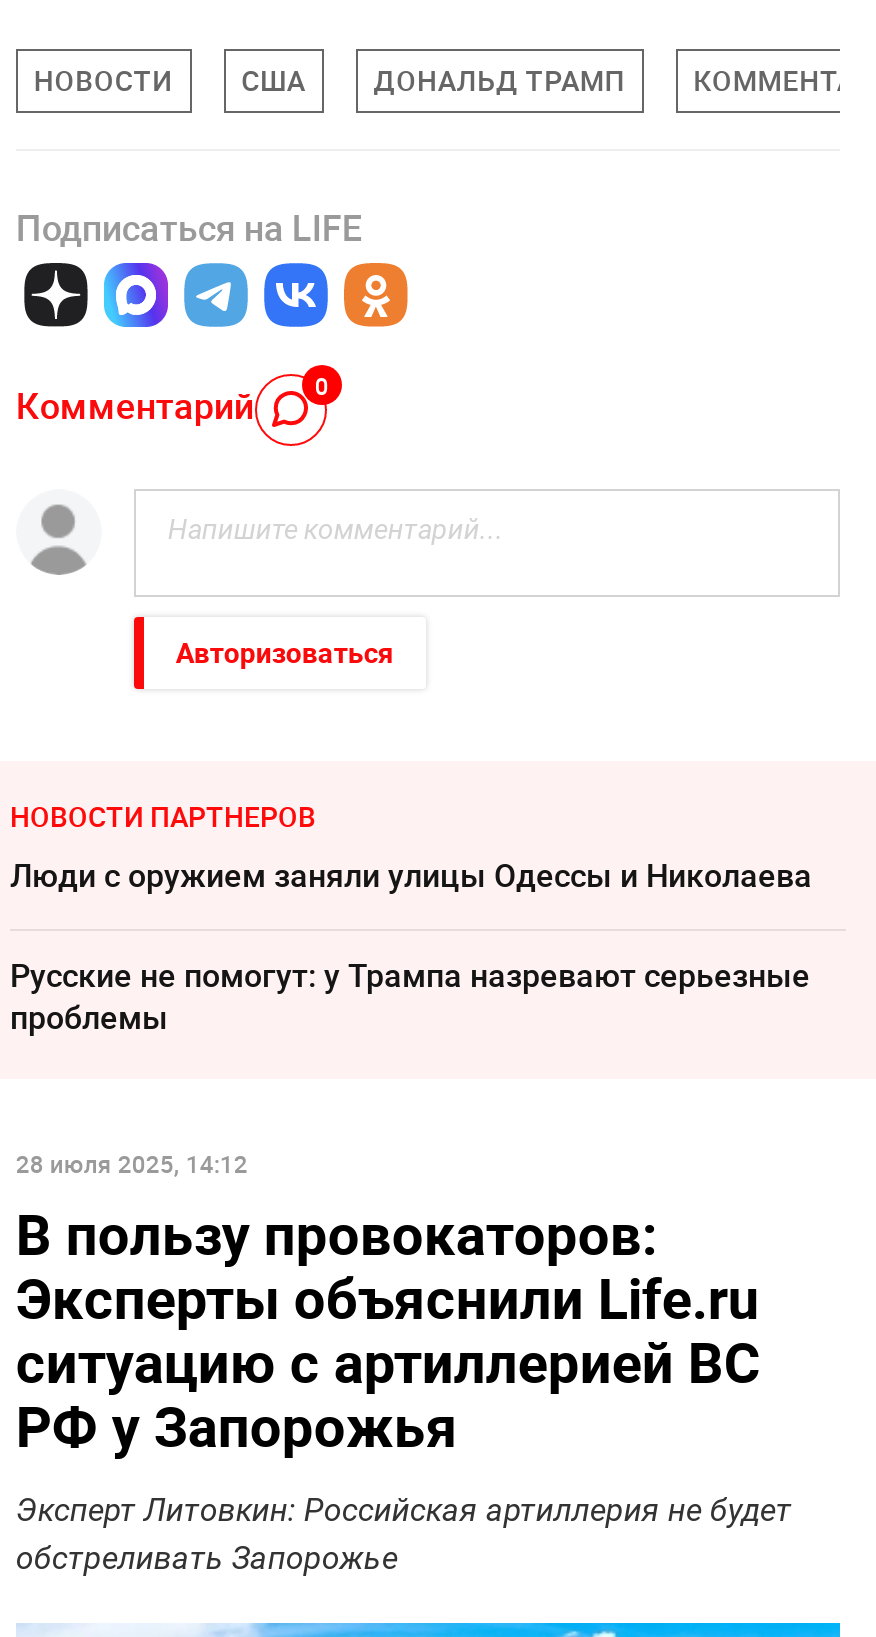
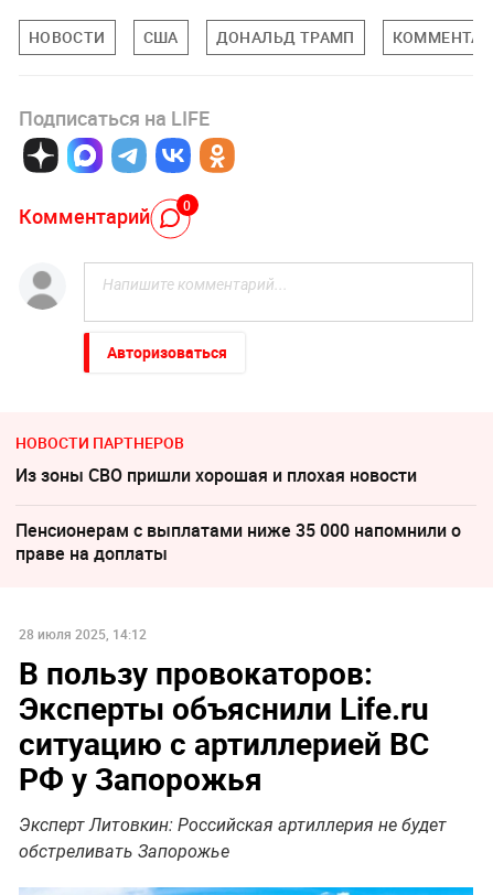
[10,852,812,896] Люди с оружием заняли улицы Одессы и Николаева -> [15,462,417,487] Из зоны СВО пришли хорошая и плохая новости
[10,952,810,1038] Русские не помогут: у Трампа назревают серьезные | проблемы -> [15,517,461,565] Пенсионерам с выплатами ниже 35 000 напомнили о | праве на доплаты

